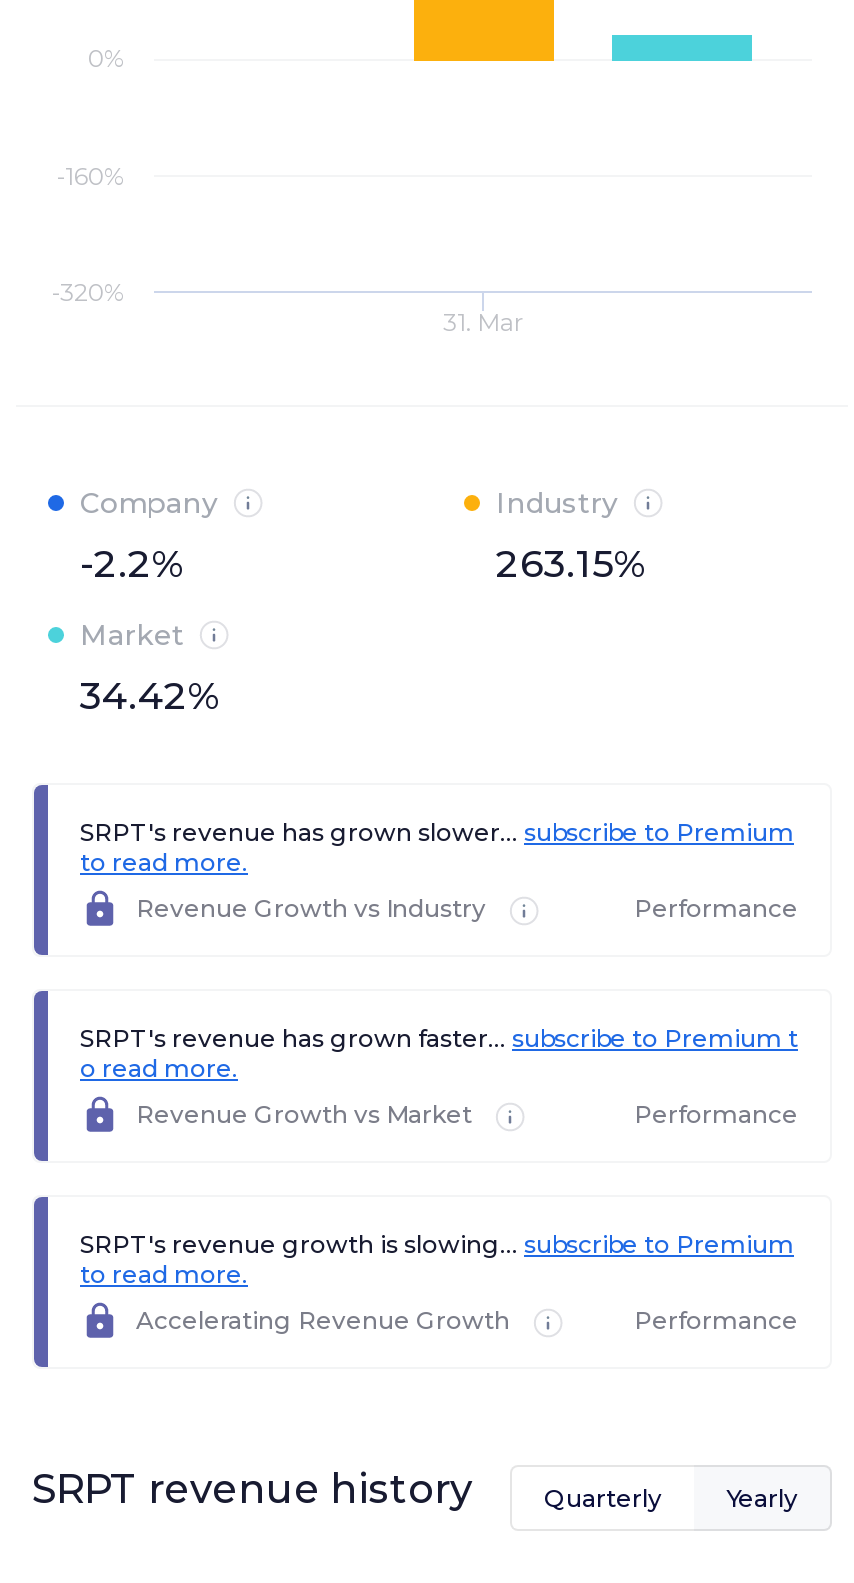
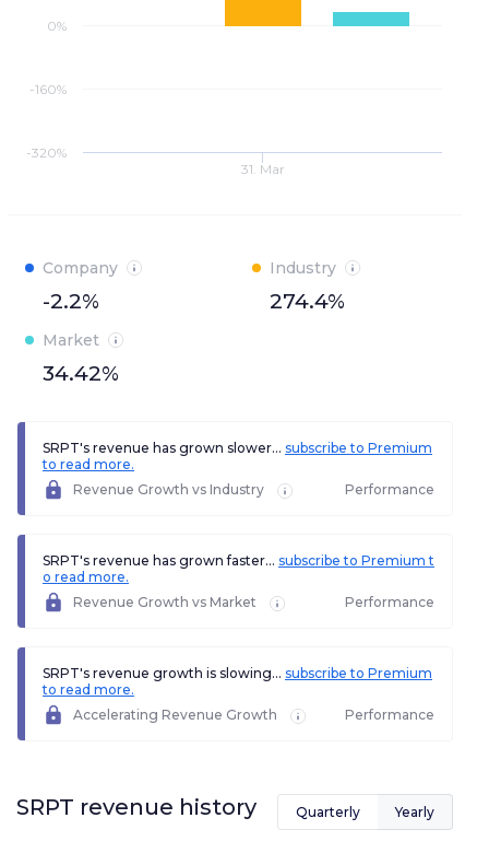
[496,541,646,587] 263.15% -> [270,289,345,314] 274.4%

